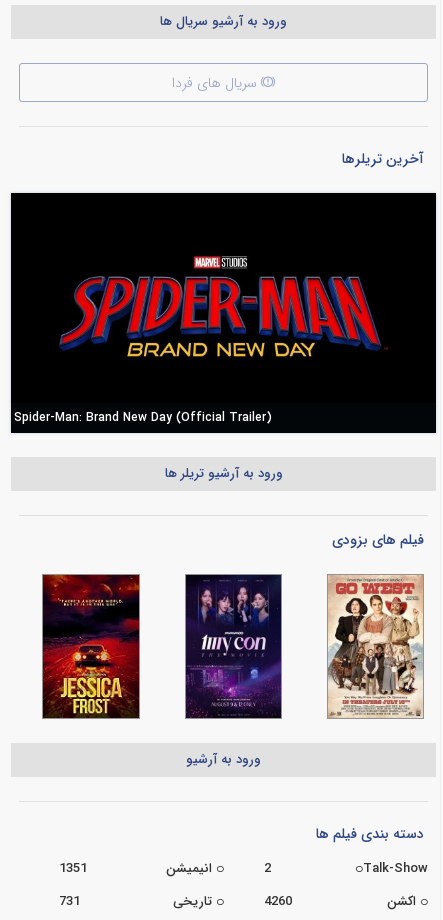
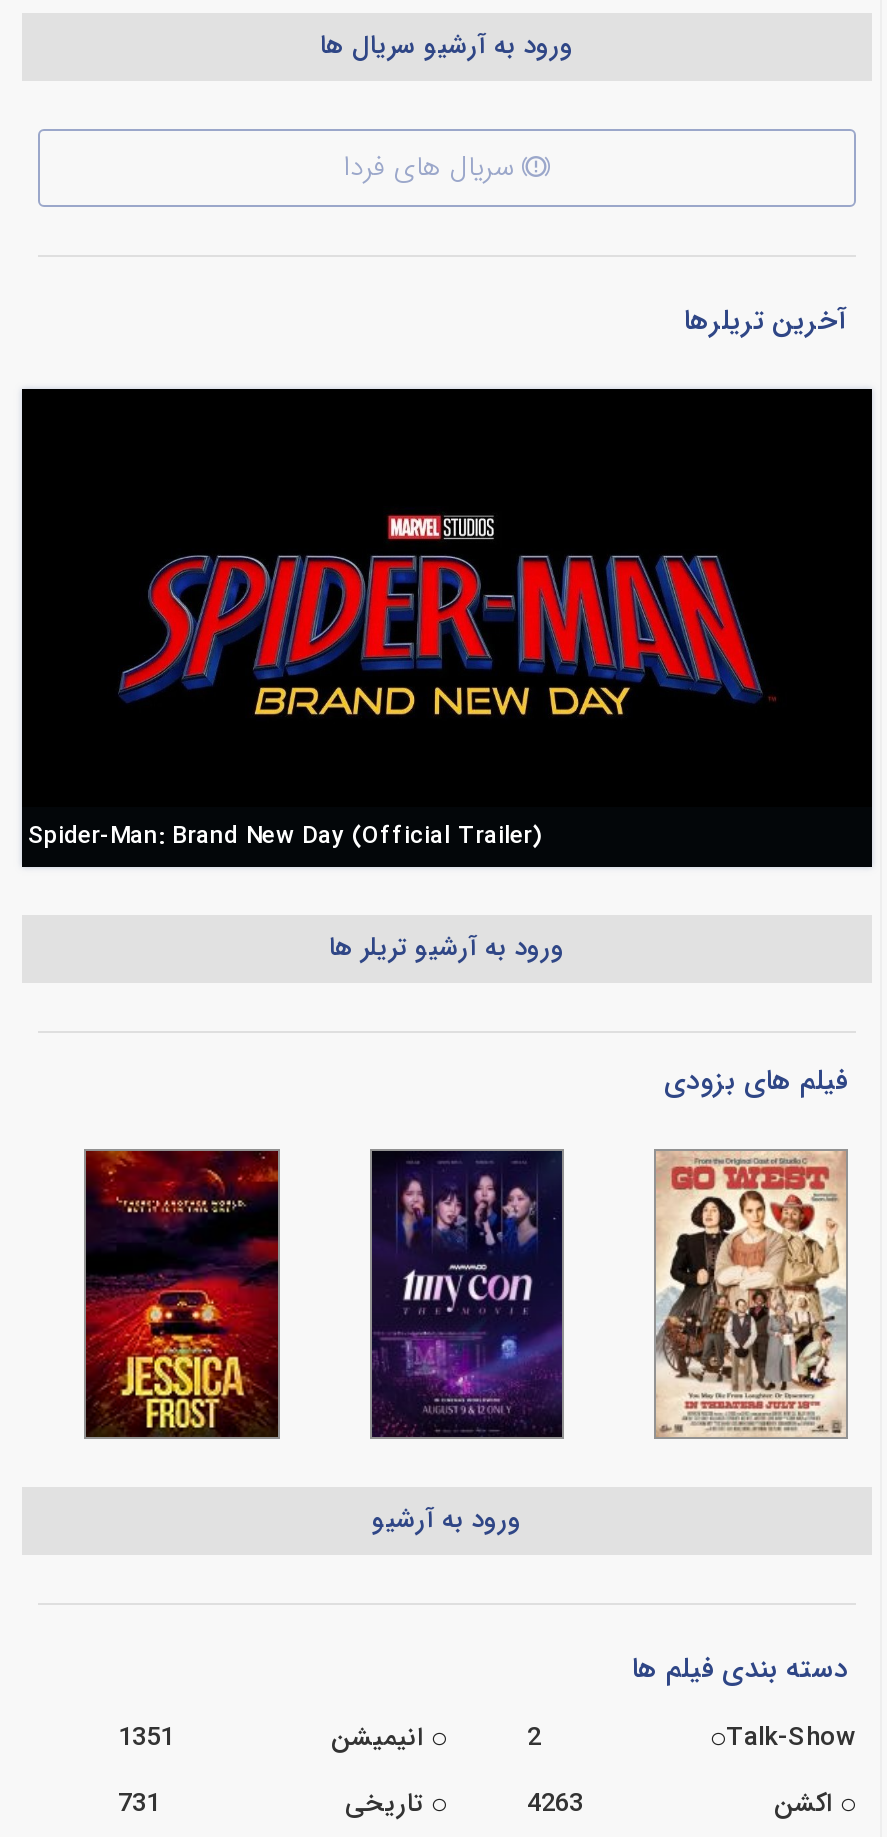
[263,890,291,911] 4260 -> [527,1783,583,1825] 4263

